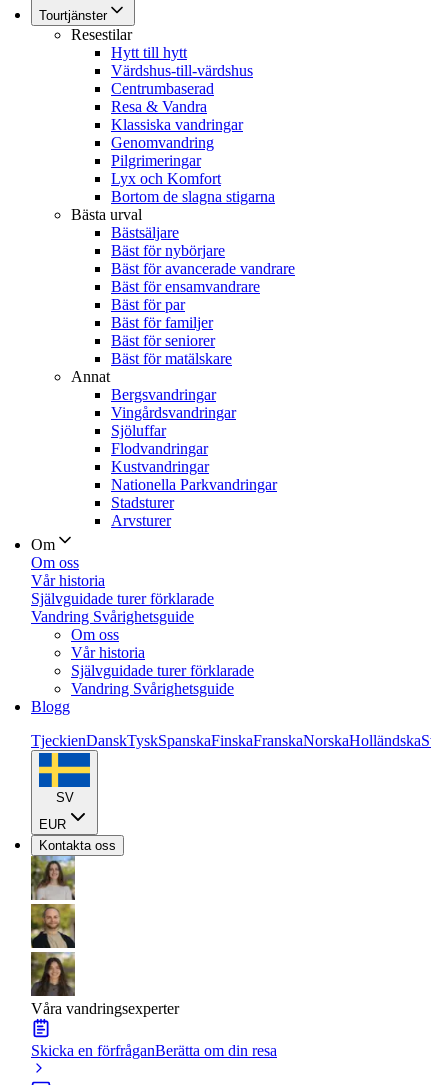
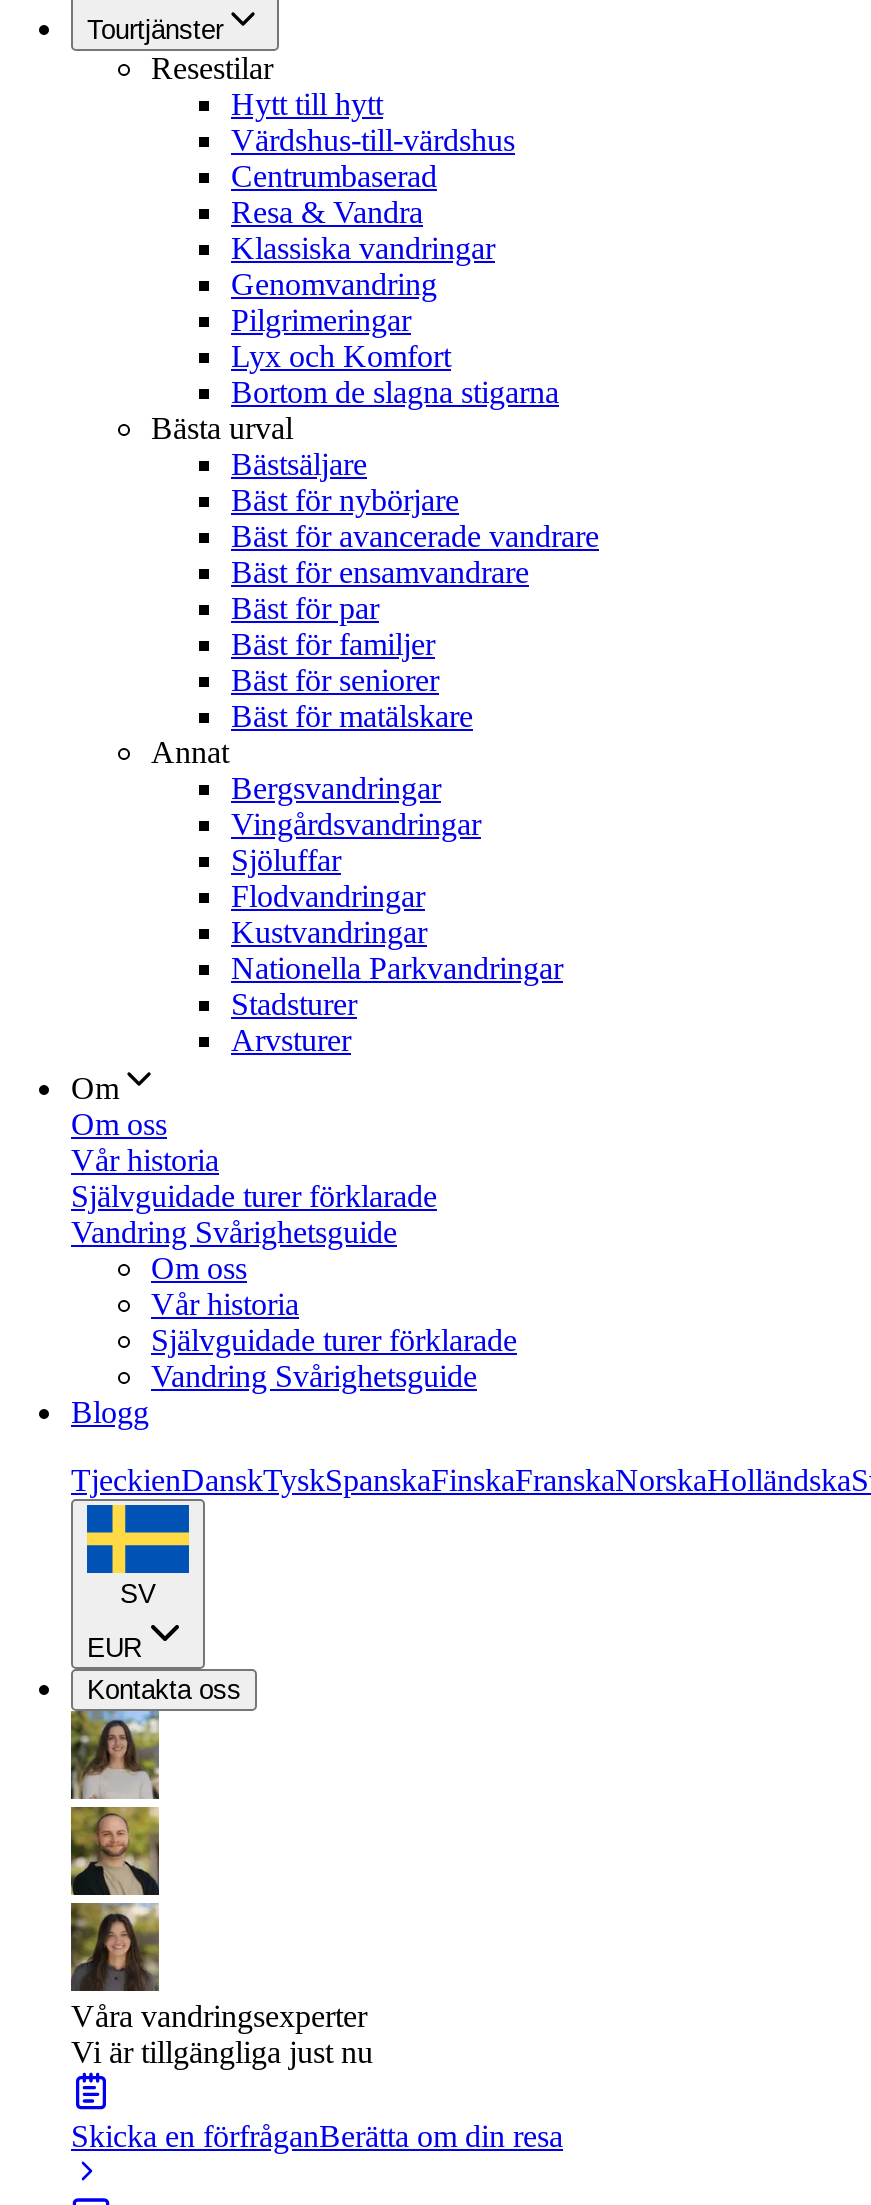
none -> [71,2035,373,2069] Vi är tillgängliga just nu

